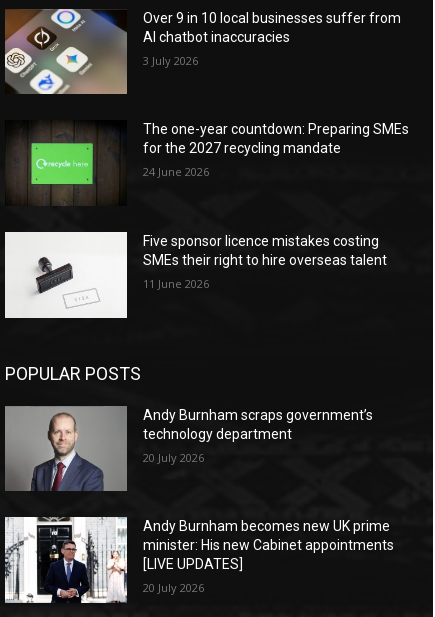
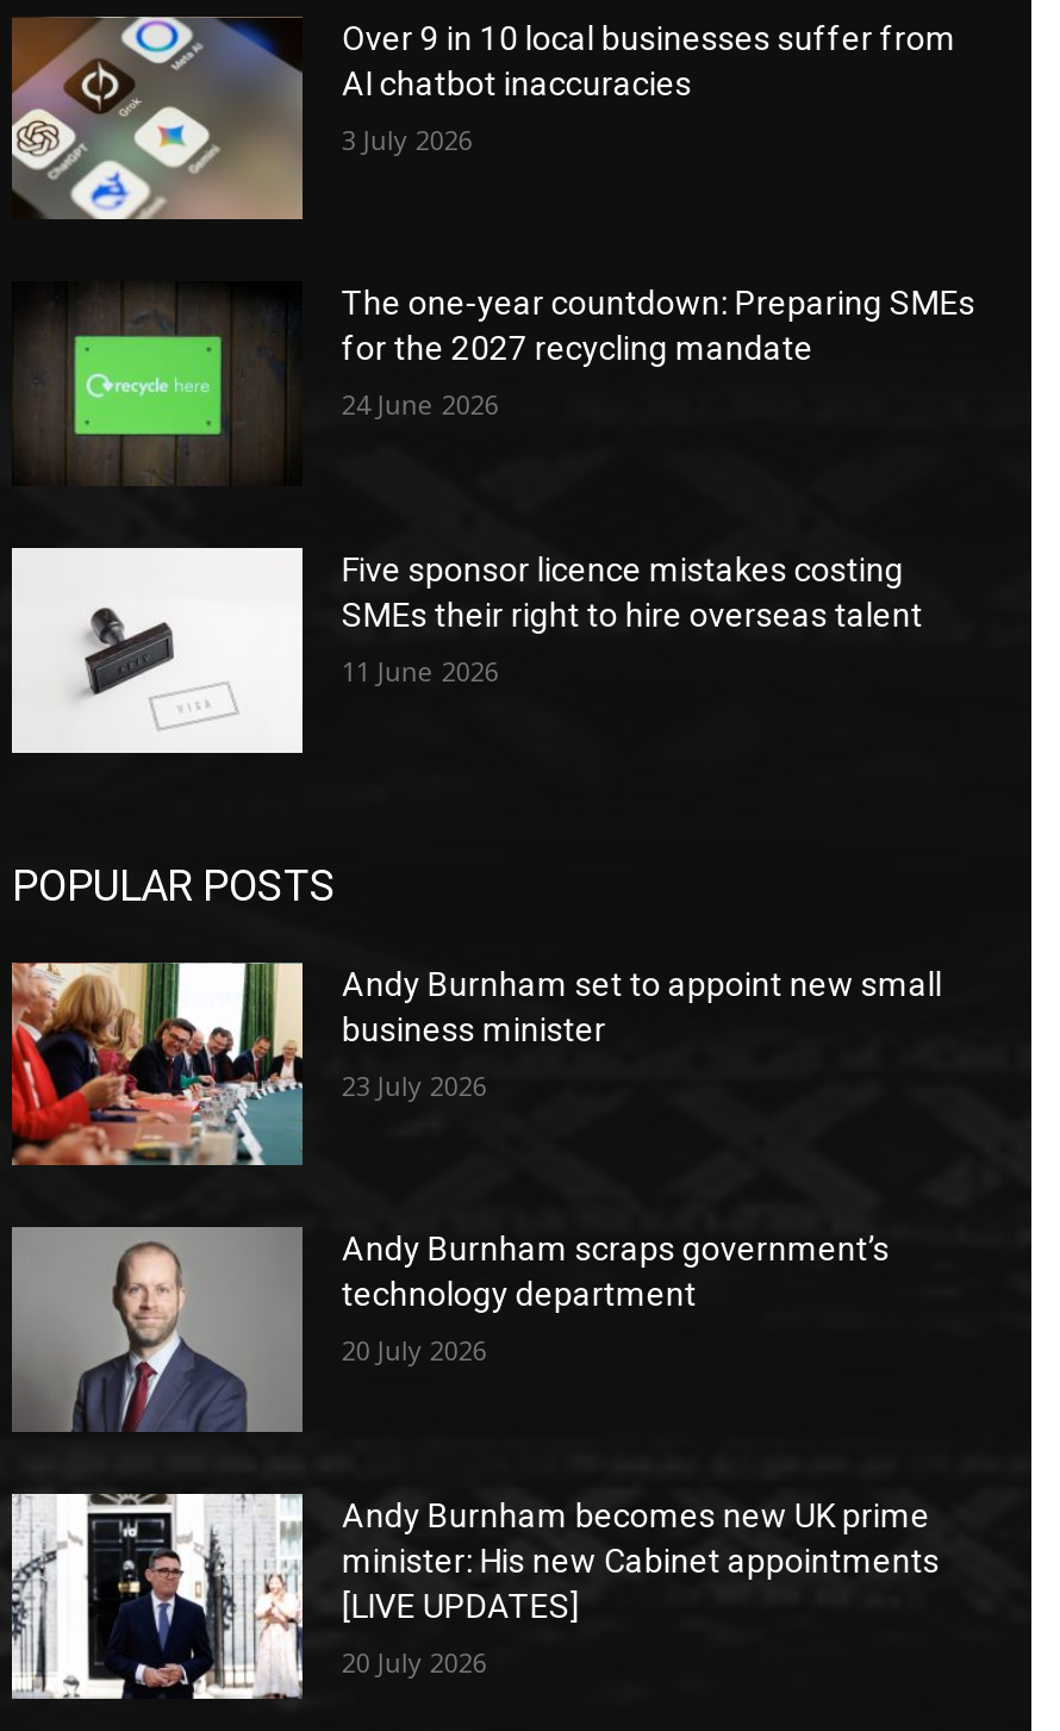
none -> [10,963,942,1168] [image] | Andy Burnham set to appoint new small | business minister | 23 July 2026

